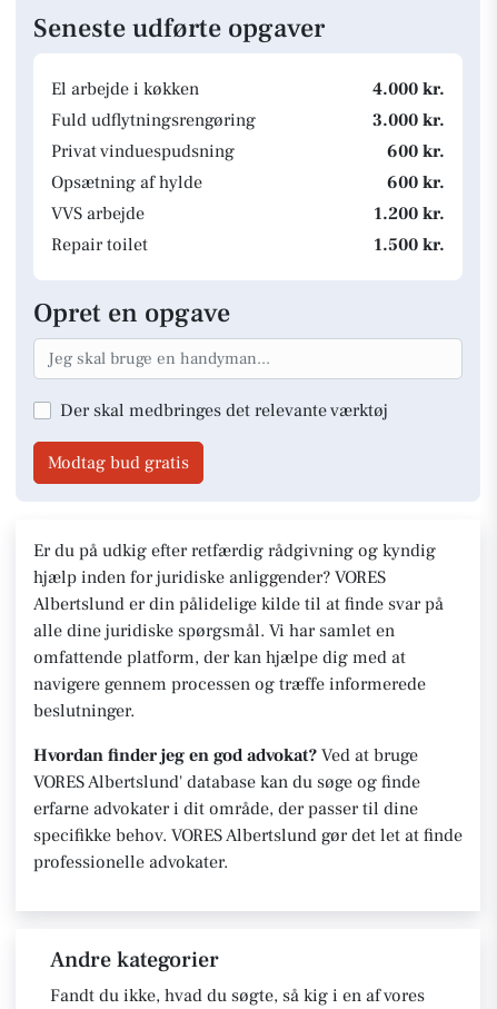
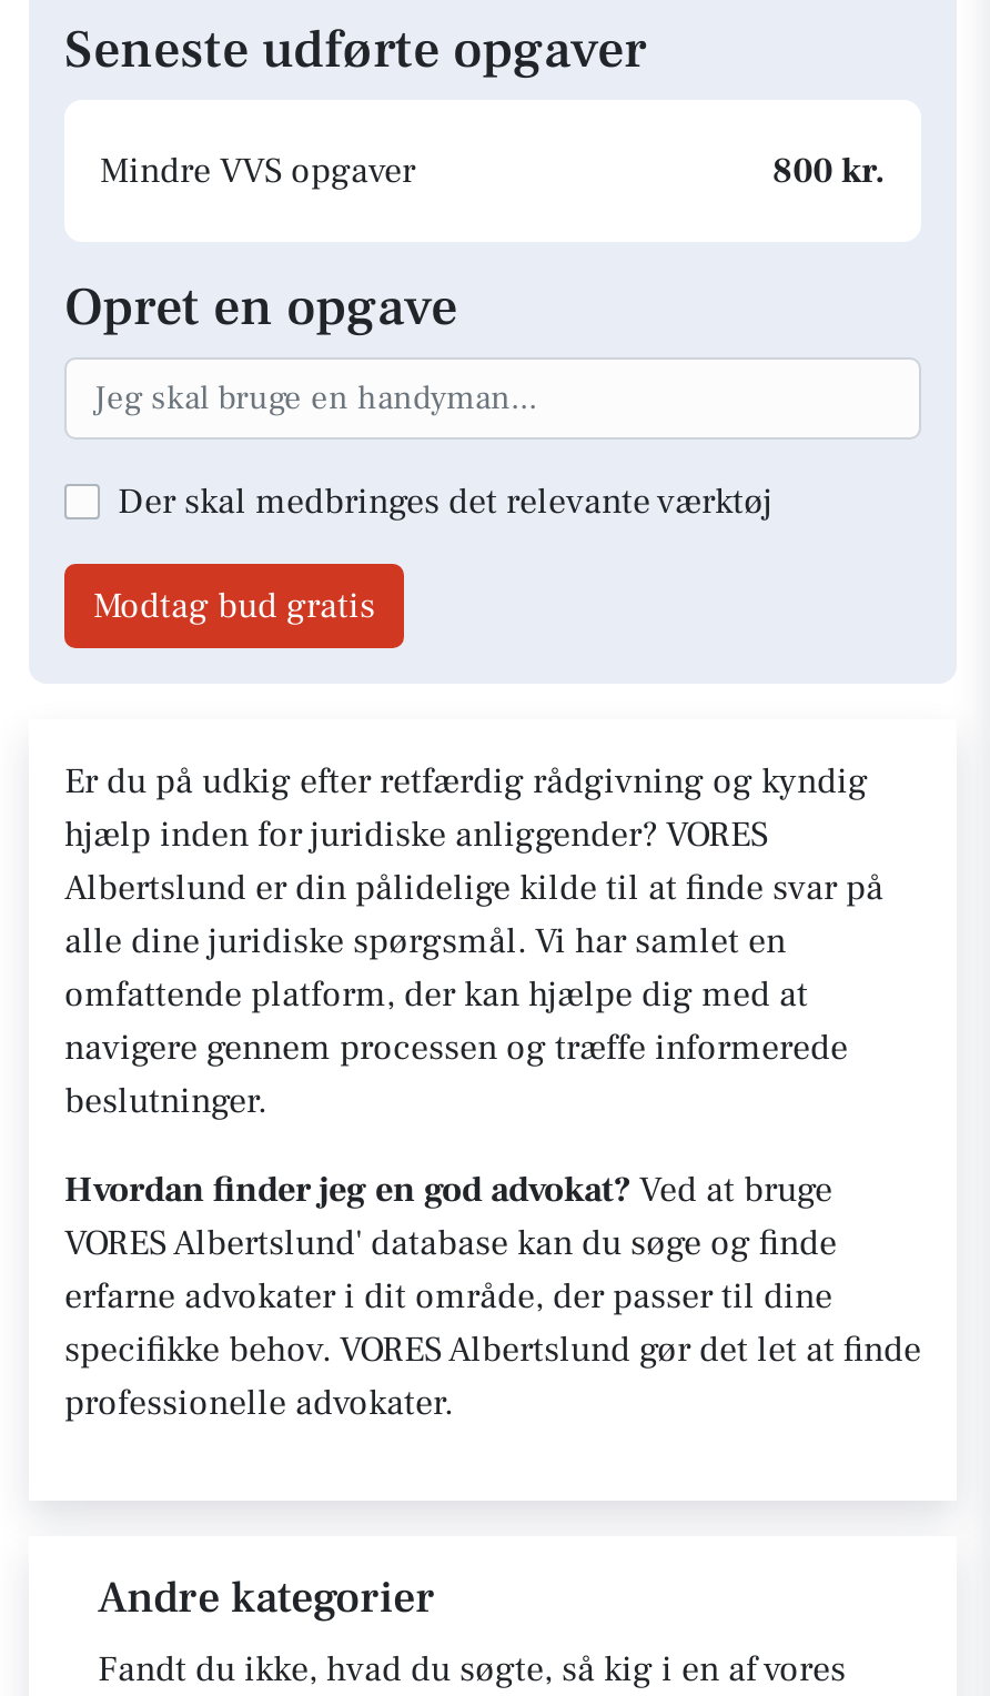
[51,78,445,256] El arbejde i køkken | 4.000 kr. | Fuld udflytningsrengøring | 3.000 kr. | Privat vinduespudsning | 600 kr. | Opsætning af hylde | 600 kr. | VVS arbejde | 1.200 kr. | Repair toilet | 1.500 kr. -> [100,149,886,193] Mindre VVS opgaver | 800 kr.

